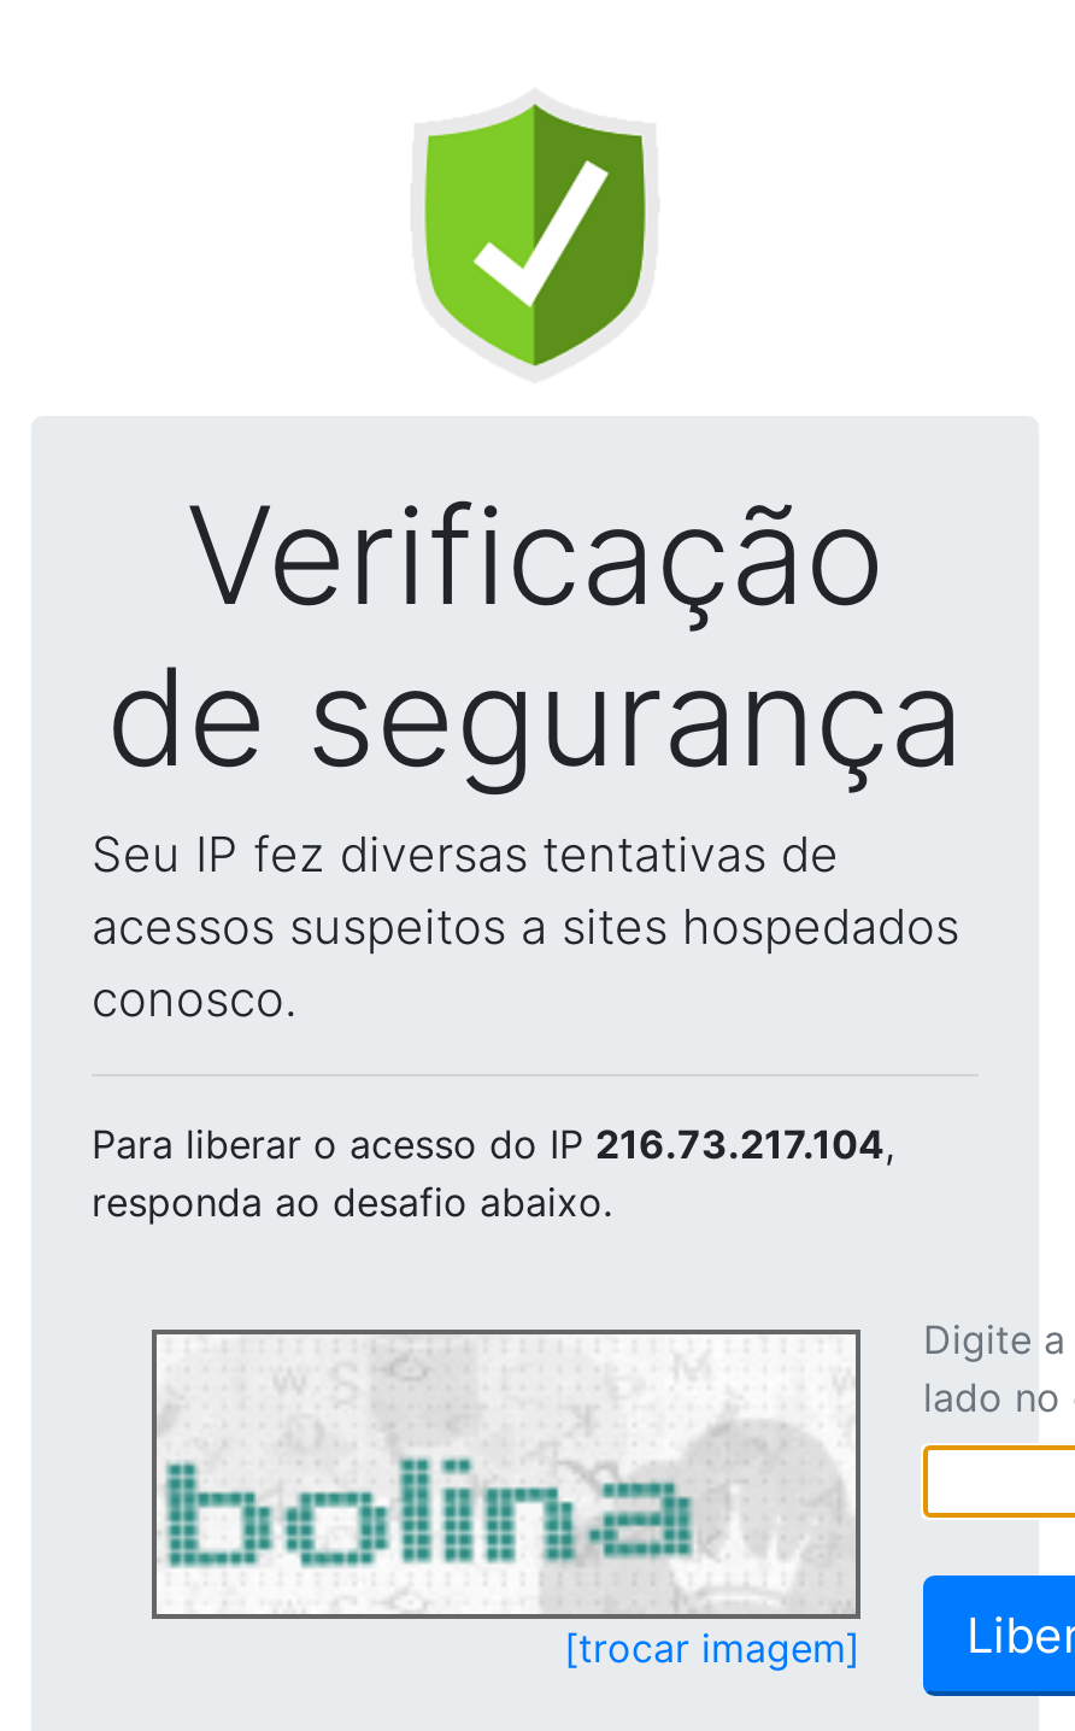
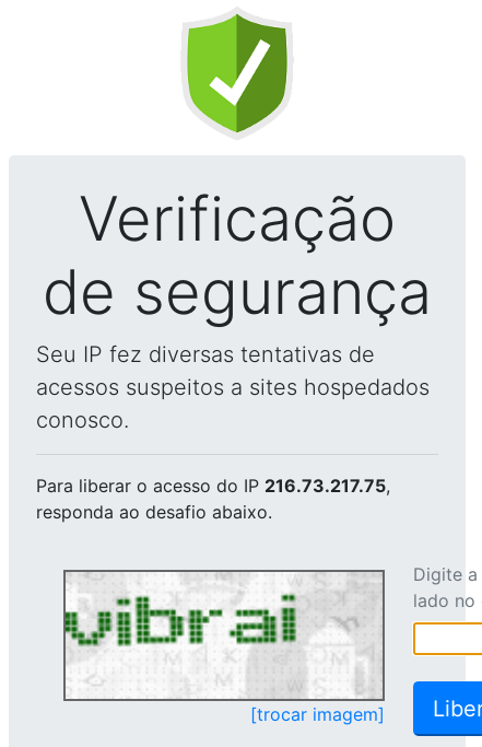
[92,1120,894,1168] Para liberar o acesso do IP 216.73.217.104, -> [36,475,390,497] Para liberar o acesso do IP 216.73.217.75,
[157,1337,851,1604] [image] -> [64,574,379,690] [image]

